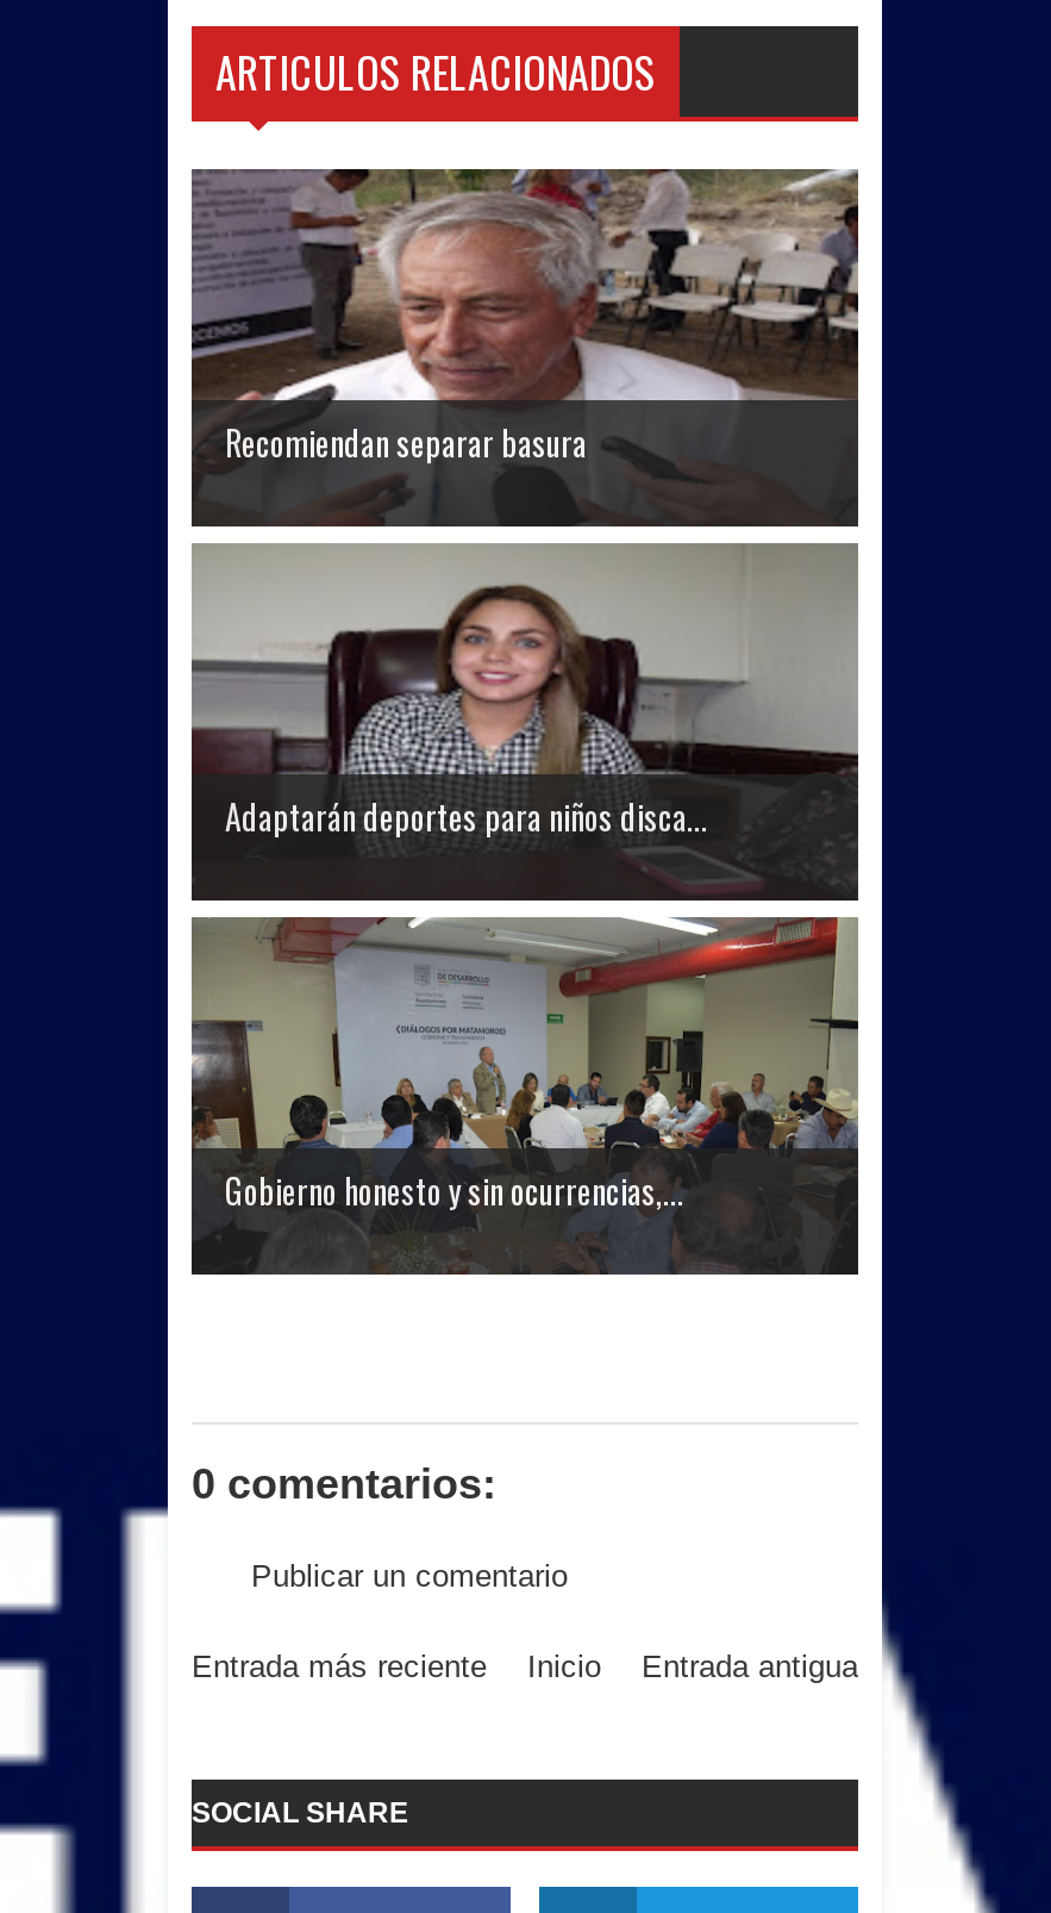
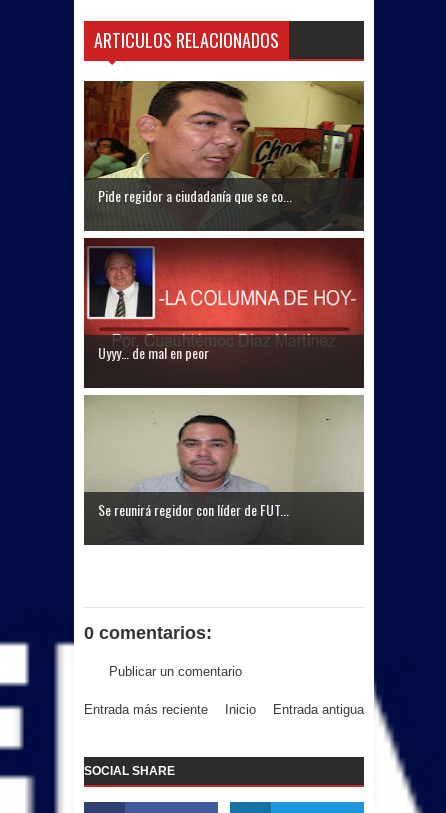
[189,167,861,466] [image] | Recomiendan separar basura -> [83,80,364,206] [image] | Pide regidor a ciudadanía que se co...
[192,543,858,840] [image] | Adaptarán deportes para niños disca... -> [84,237,365,363] [image] | Uyyy… de mal en peor
[192,917,858,1214] [image] | Gobierno honesto y sin ocurrencias,... -> [84,394,363,520] [image] | Se reunirá regidor con líder de FUT...

